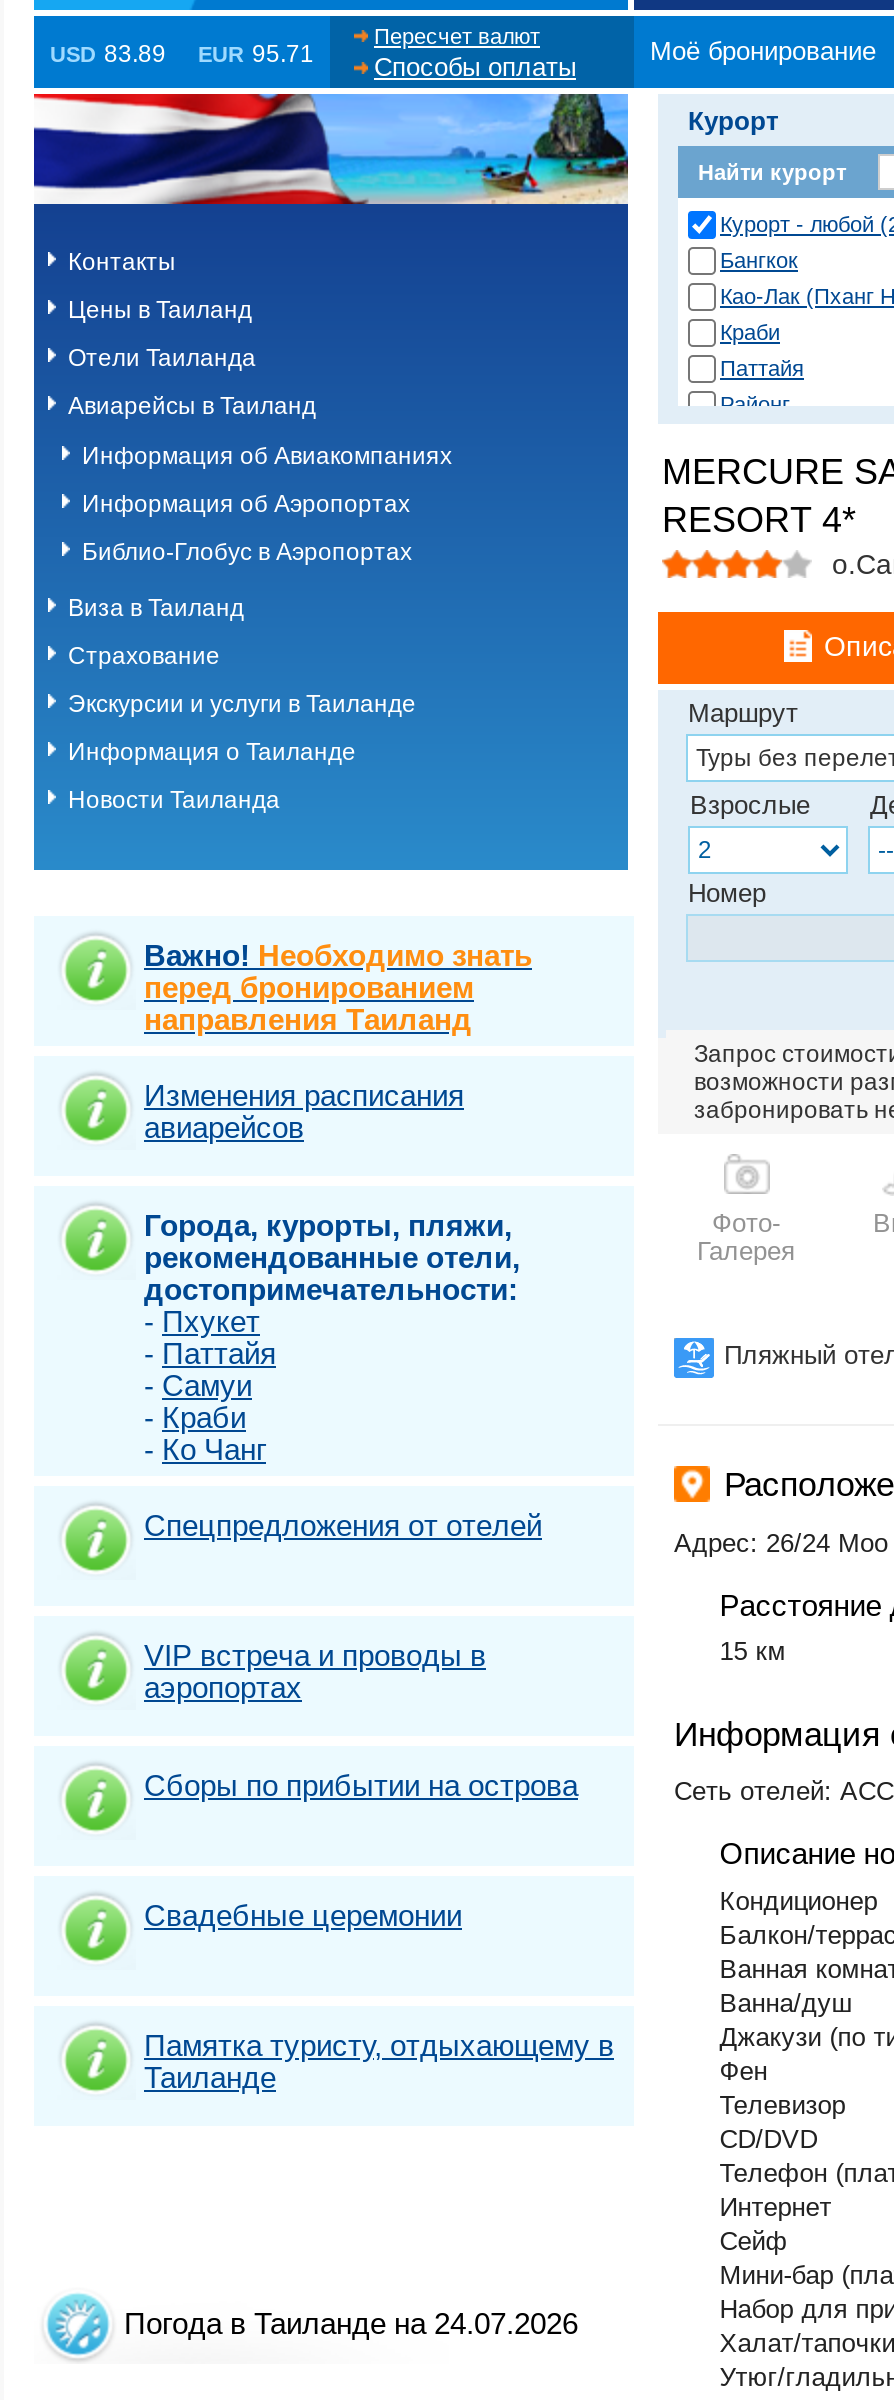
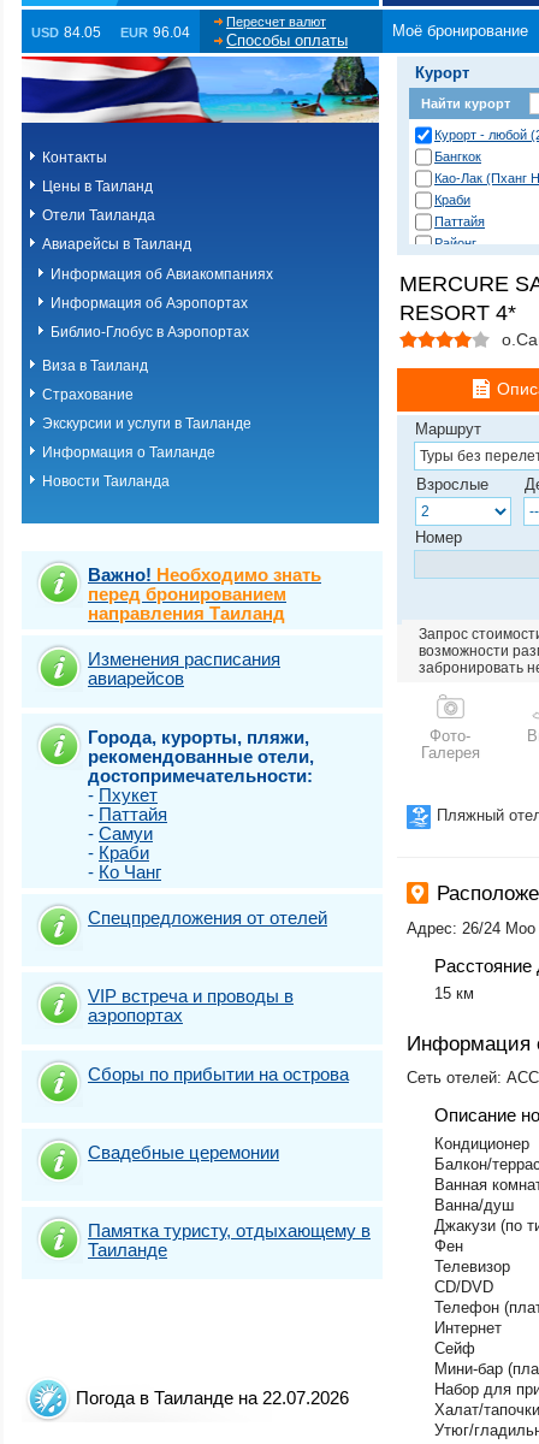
[50,40,166,68] USD 83.89 -> [31,24,101,41] USD 84.05
[198,40,314,68] EUR 95.71 -> [120,24,190,41] EUR 96.04
[124,2306,578,2340] Погода в Таиланде на 24.07.2026 -> [76,1387,349,1408] Погода в Таиланде на 22.07.2026

